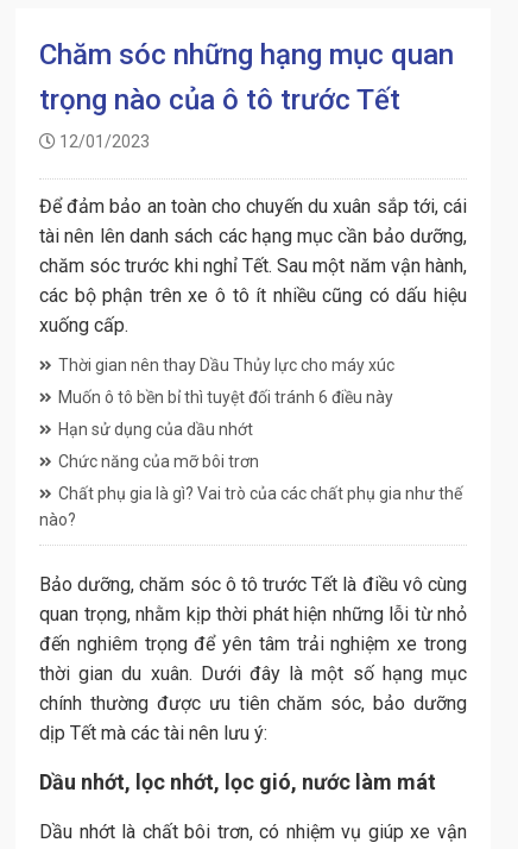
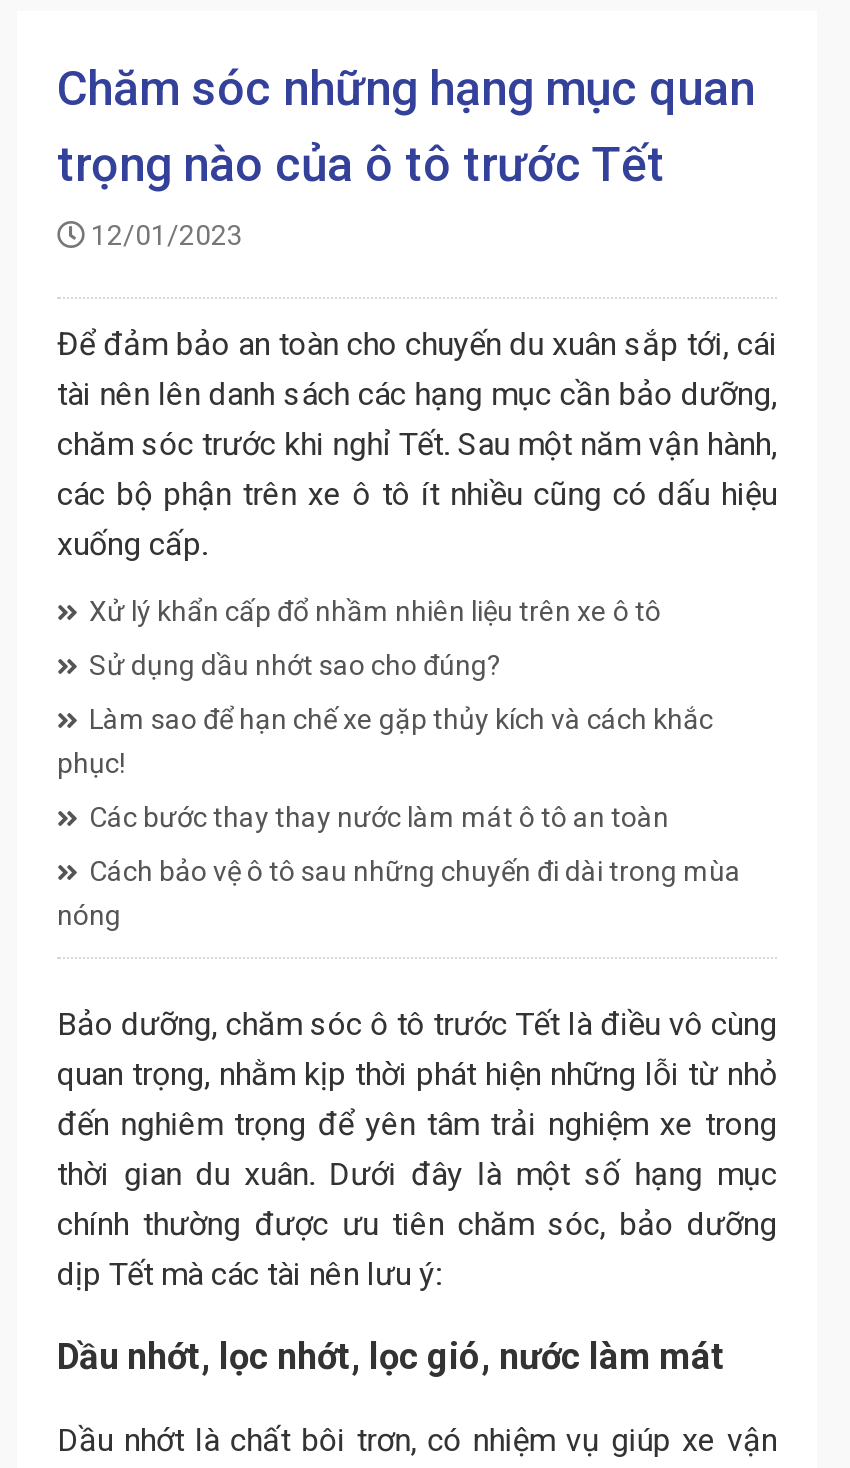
[58,356,394,375] Thời gian nên thay Dầu Thủy lực cho máy xúc -> [89,596,661,628] Xử lý khẩn cấp đổ nhầm nhiên liệu trên xe ô tô
[58,388,393,407] Muốn ô tô bền bỉ thì tuyệt đối tránh 6 điều này -> [89,650,501,682] Sử dụng dầu nhớt sao cho đúng?
[58,420,253,439] Hạn sử dụng của dầu nhớt -> [57,704,713,780] Làm sao để hạn chế xe gặp thủy kích và cách khắc | phục!
[58,452,259,471] Chức năng của mỡ bôi trơn -> [89,802,669,834] Các bước thay thay nước làm mát ô tô an toàn
[39,484,462,529] Chất phụ gia là gì? Vai trò của các chất phụ gia như thế | nào? -> [57,856,741,932] Cách bảo vệ ô tô sau những chuyến đi dài trong mùa | nóng

